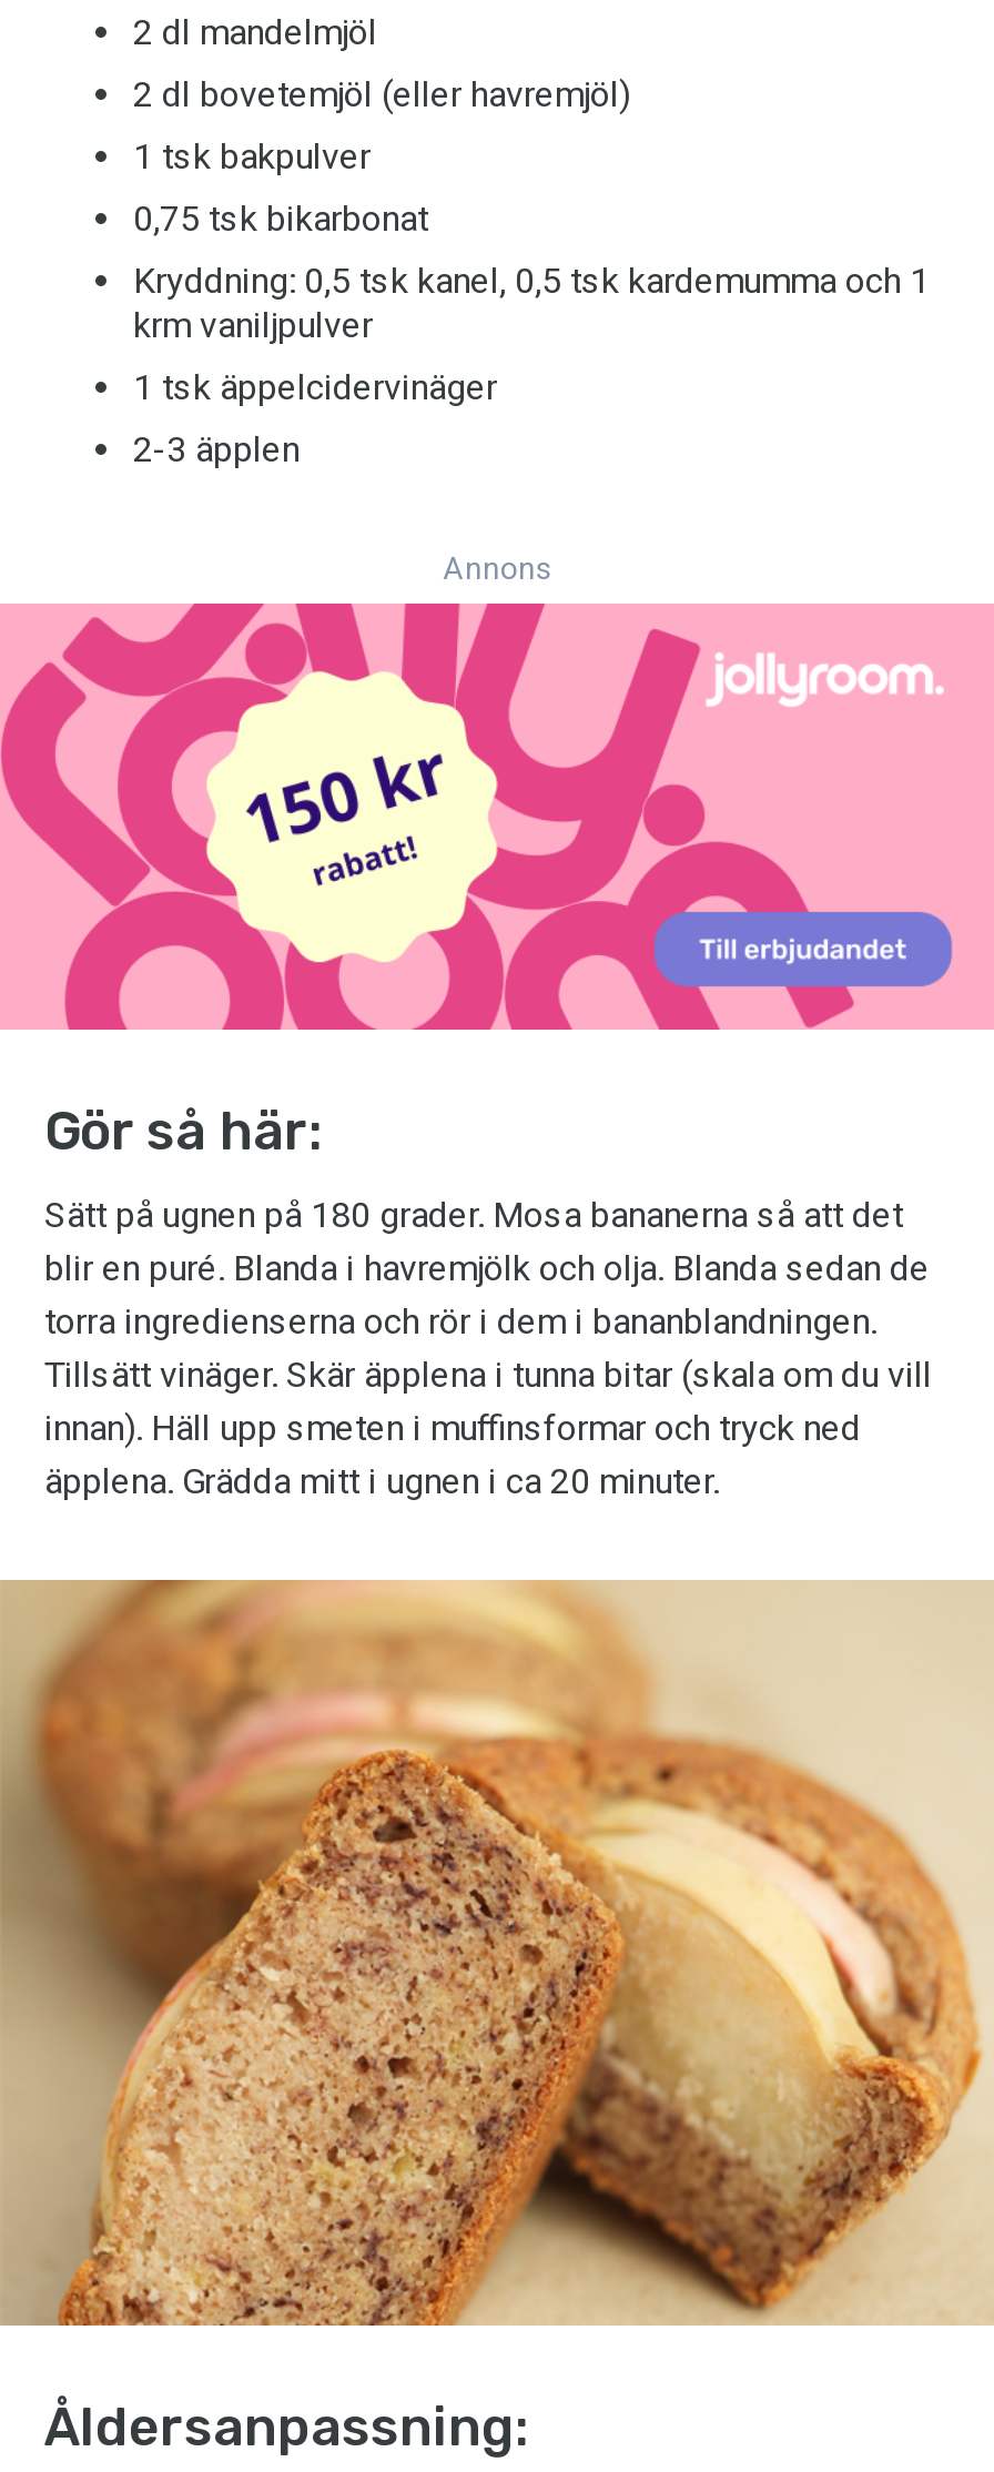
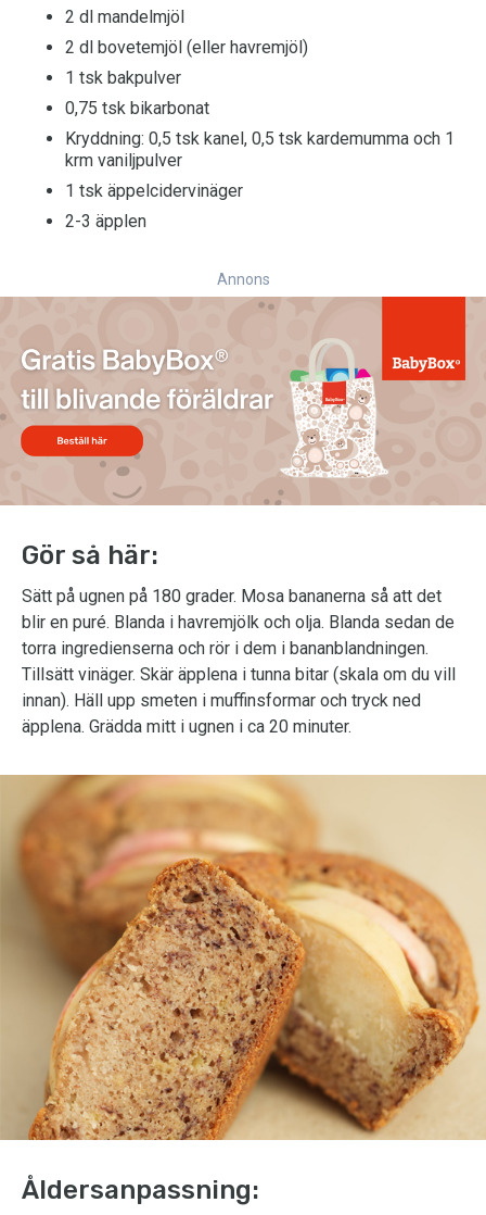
[7,601,987,1032] [image] -> [3,296,483,505] [image]

